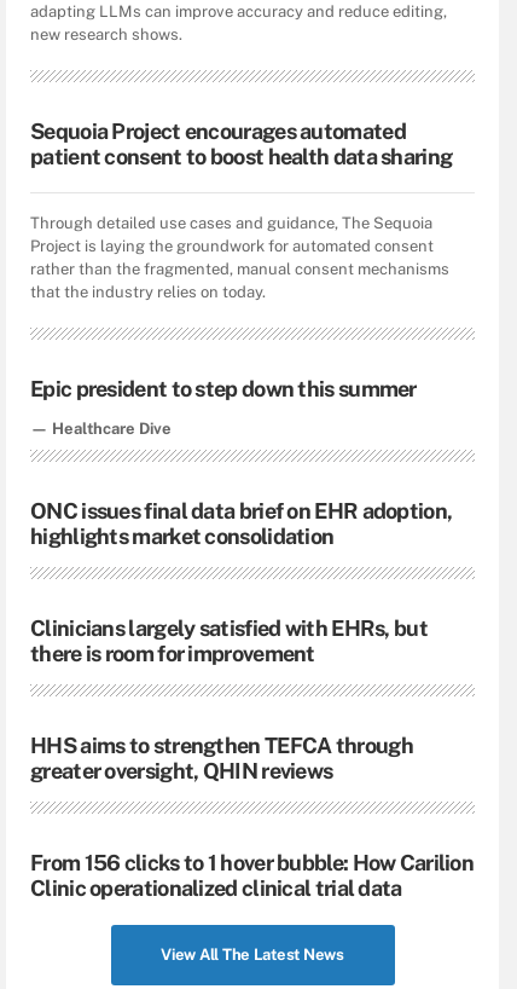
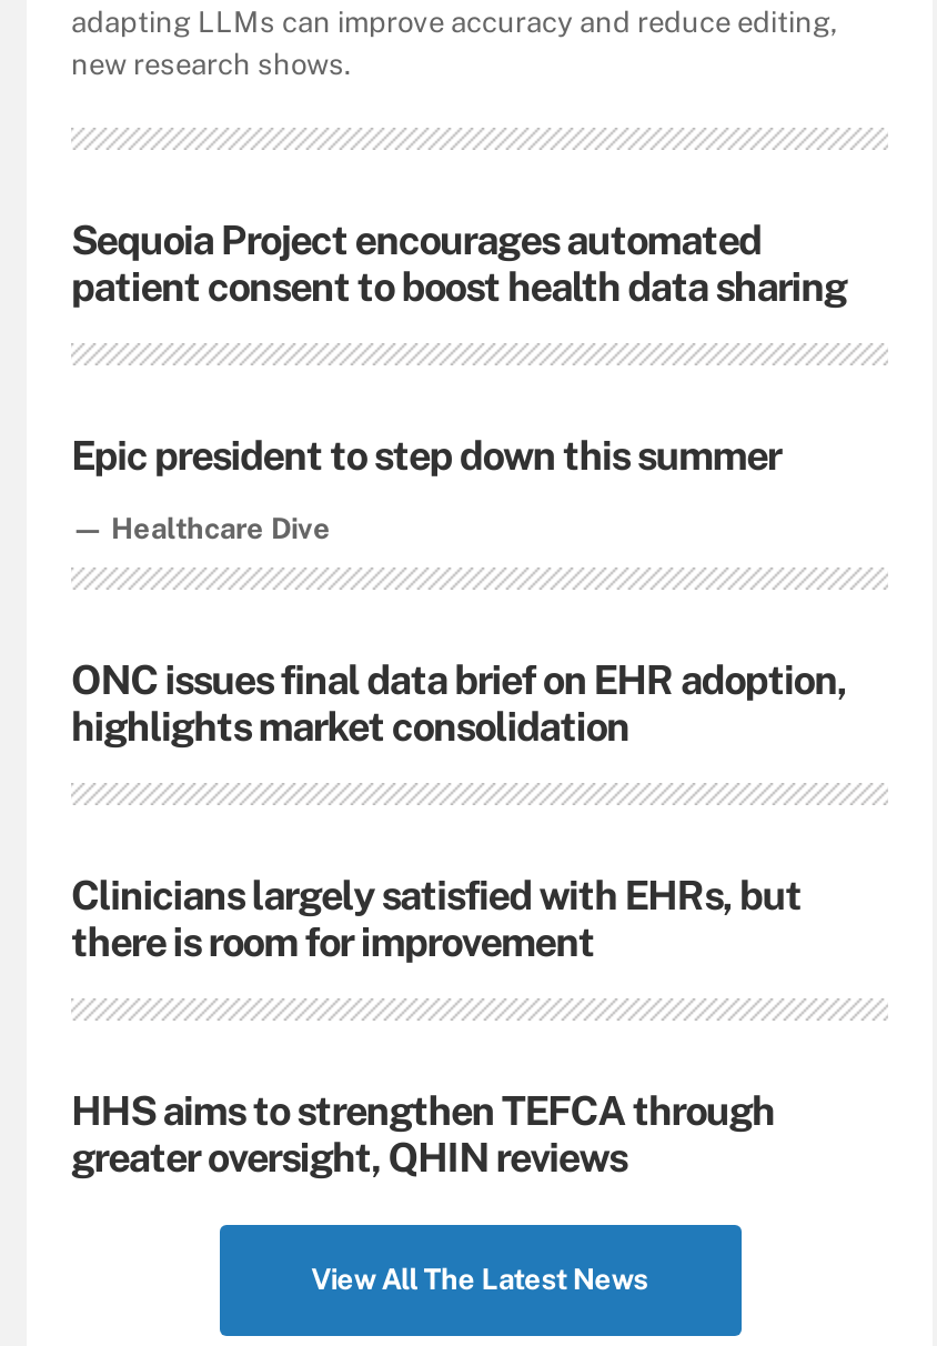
[30,214,449,301] Through detailed use cases and guidance, The Sequoia | Project is laying the groundwork for automated consent | rather than the fragmented, manual consent mechanisms | that the industry relies on today. -> none
[30,850,474,900] From 156 clicks to 1 hover bubble: How Carilion | Clinic operationalized clinical trial data -> none

